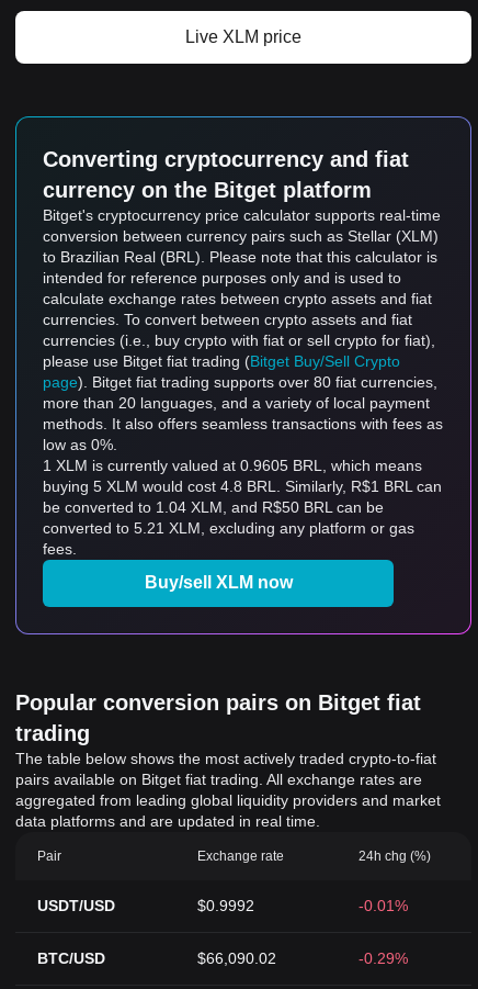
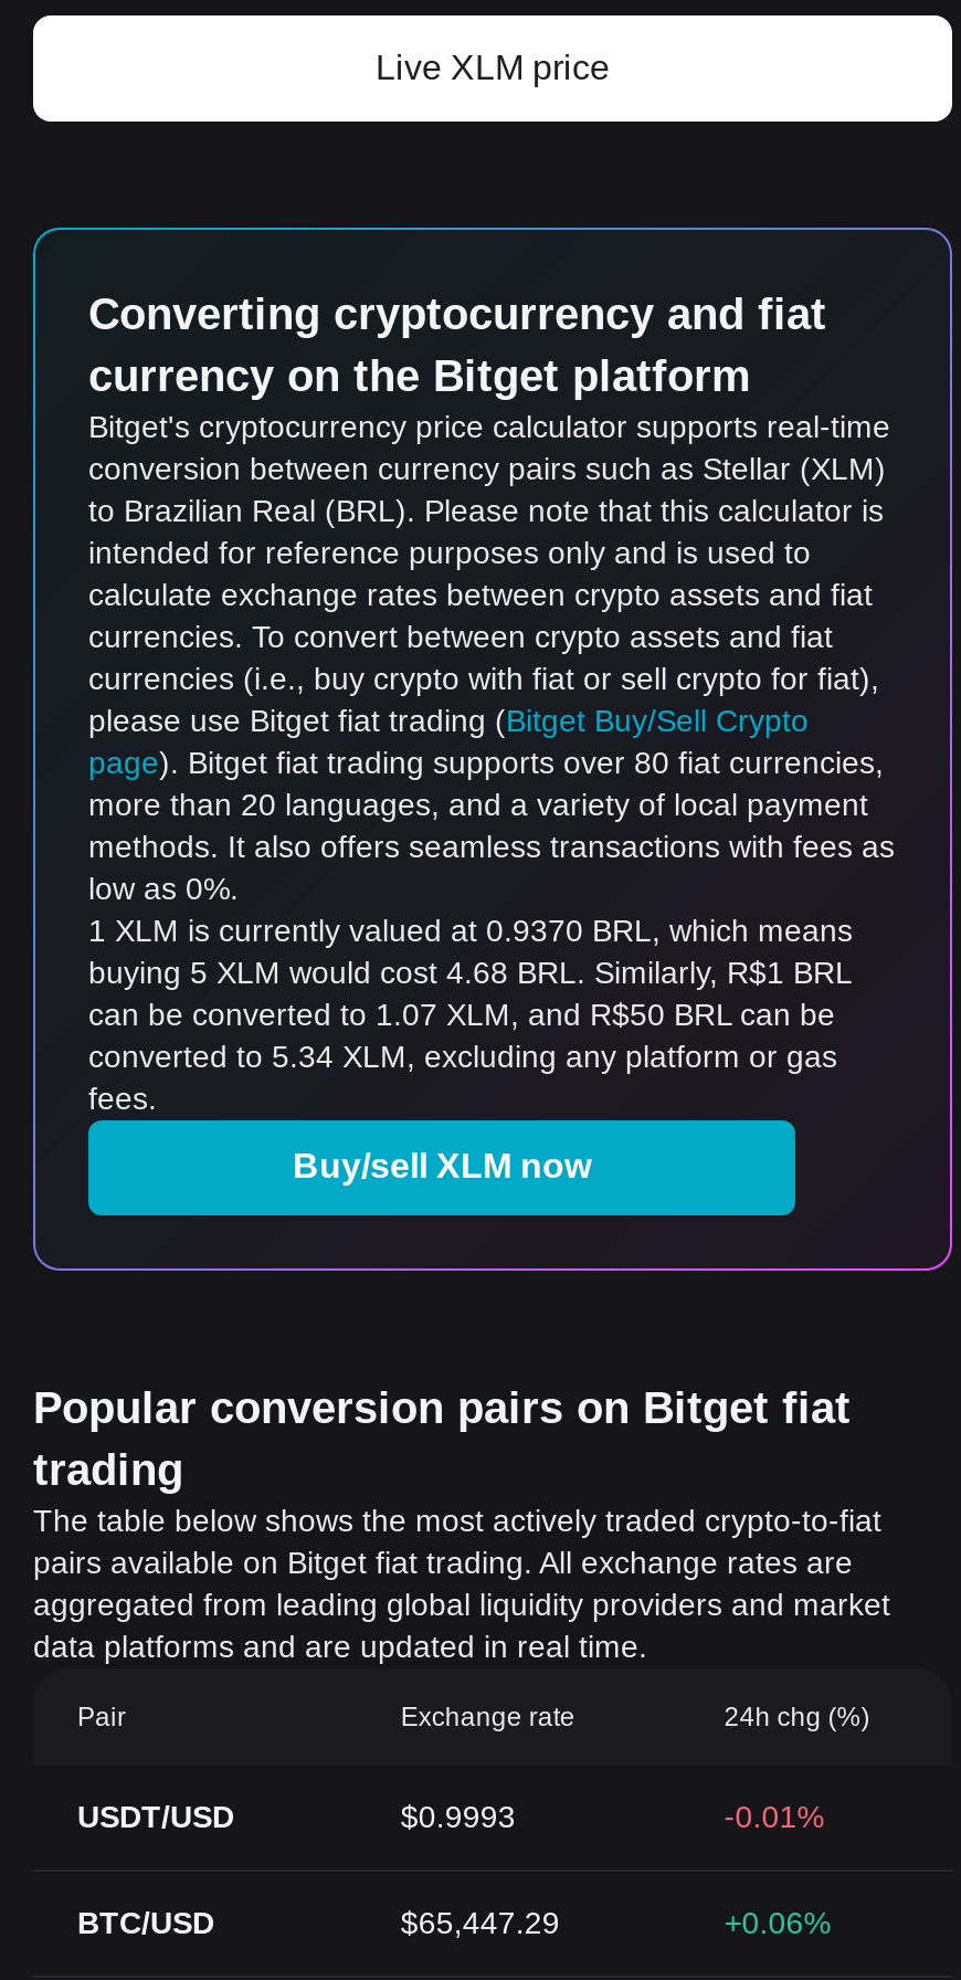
[43,457,442,537] 1 XLM is currently valued at 0.9605 BRL, which means | buying 5 XLM would cost 4.8 BRL. Similarly, R$1 BRL can | be converted to 1.04 XLM, and R$50 BRL can be | converted to 5.21 XLM, excluding any platform or gas -> [88,913,853,1074] 1 XLM is currently valued at 0.9370 BRL, which means | buying 5 XLM would cost 4.68 BRL. Similarly, R$1 BRL | can be converted to 1.07 XLM, and R$50 BRL can be | converted to 5.34 XLM, excluding any platform or gas
[198,897,255,914] $0.9992 -> [401,1799,516,1834] $0.9993
[198,949,277,967] $66,090.02 -> [401,1905,560,1940] $65,447.29
[358,949,408,967] -0.29% -> [724,1905,830,1940] +0.06%

